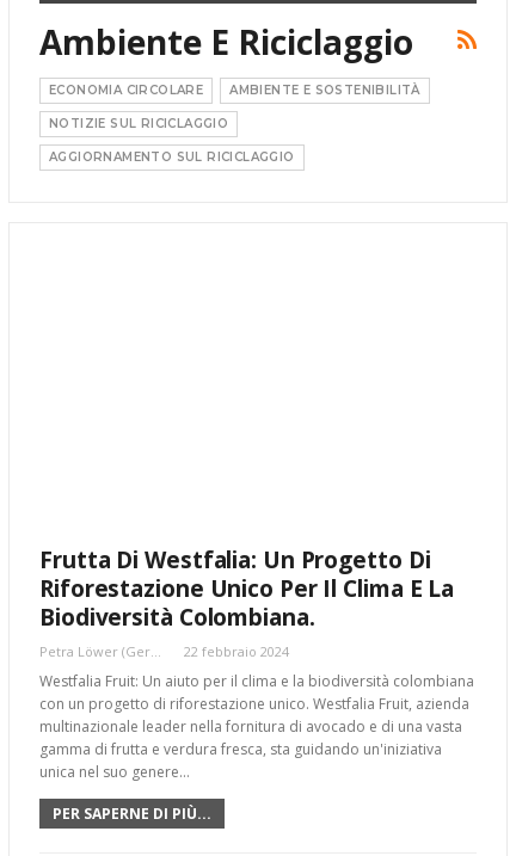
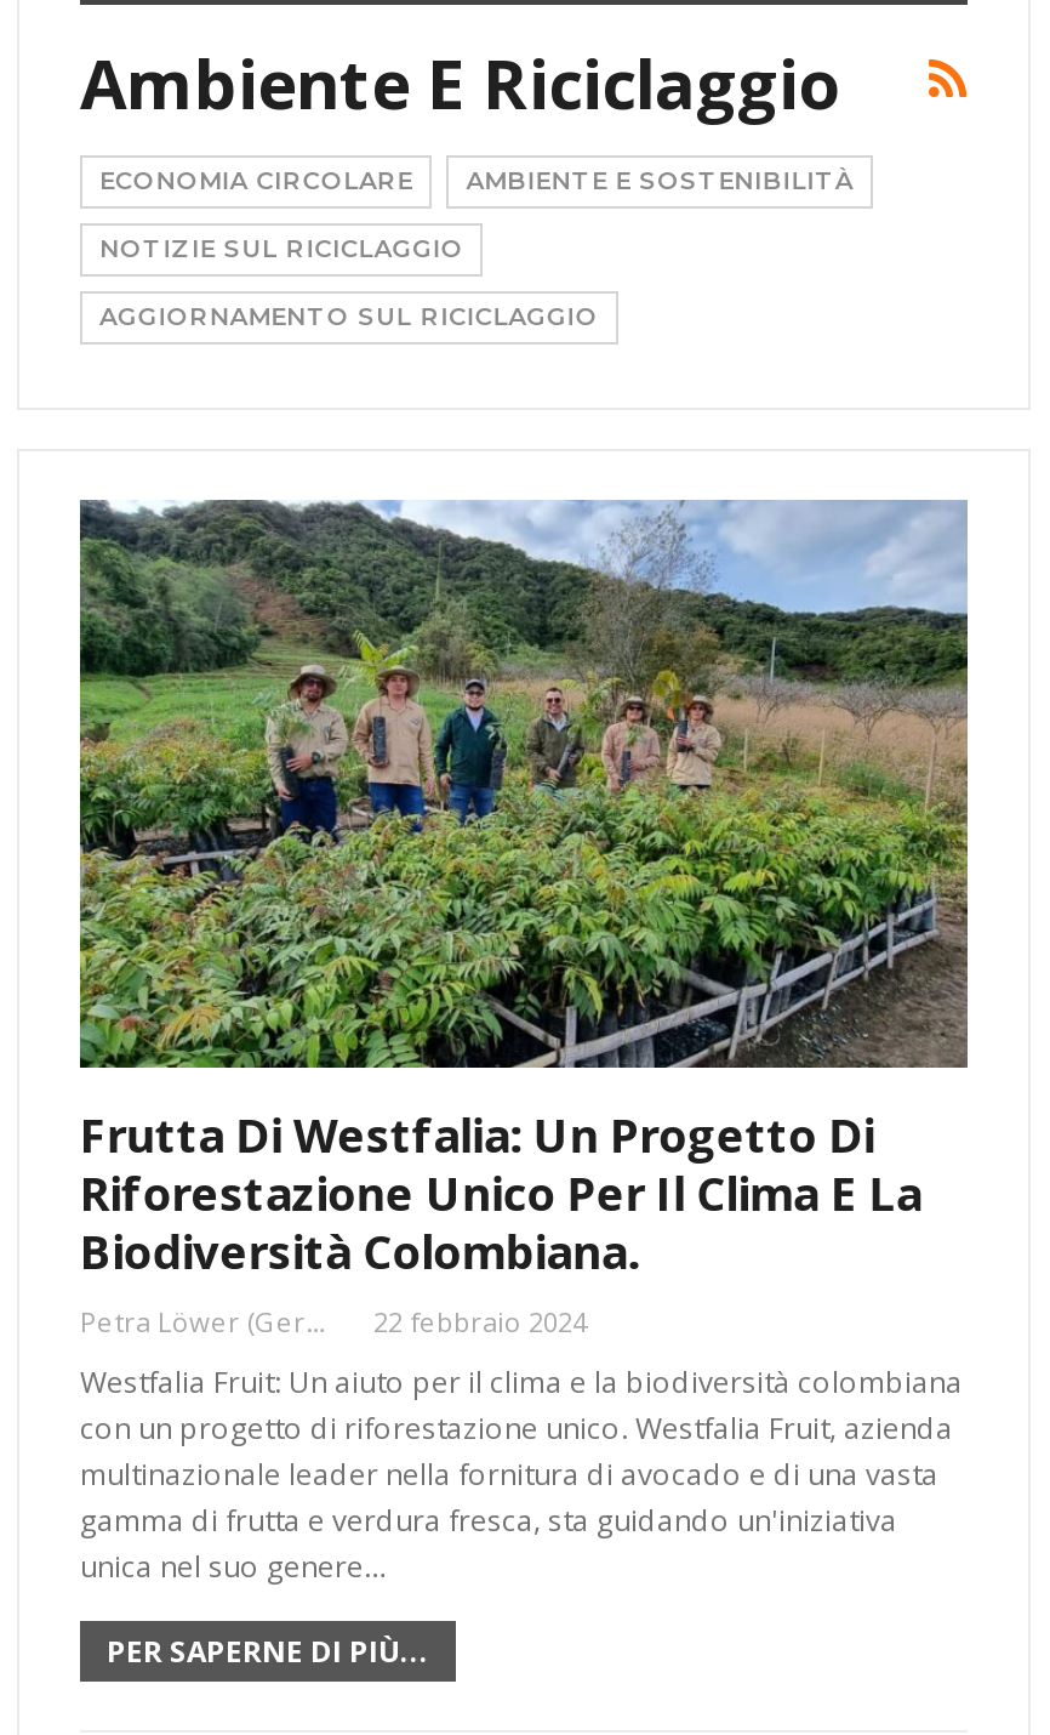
none -> [78,497,970,1070] [image]

